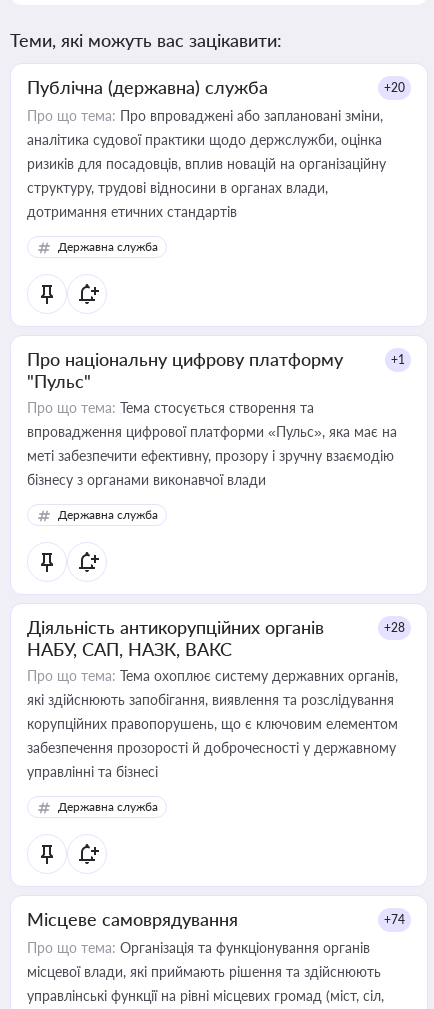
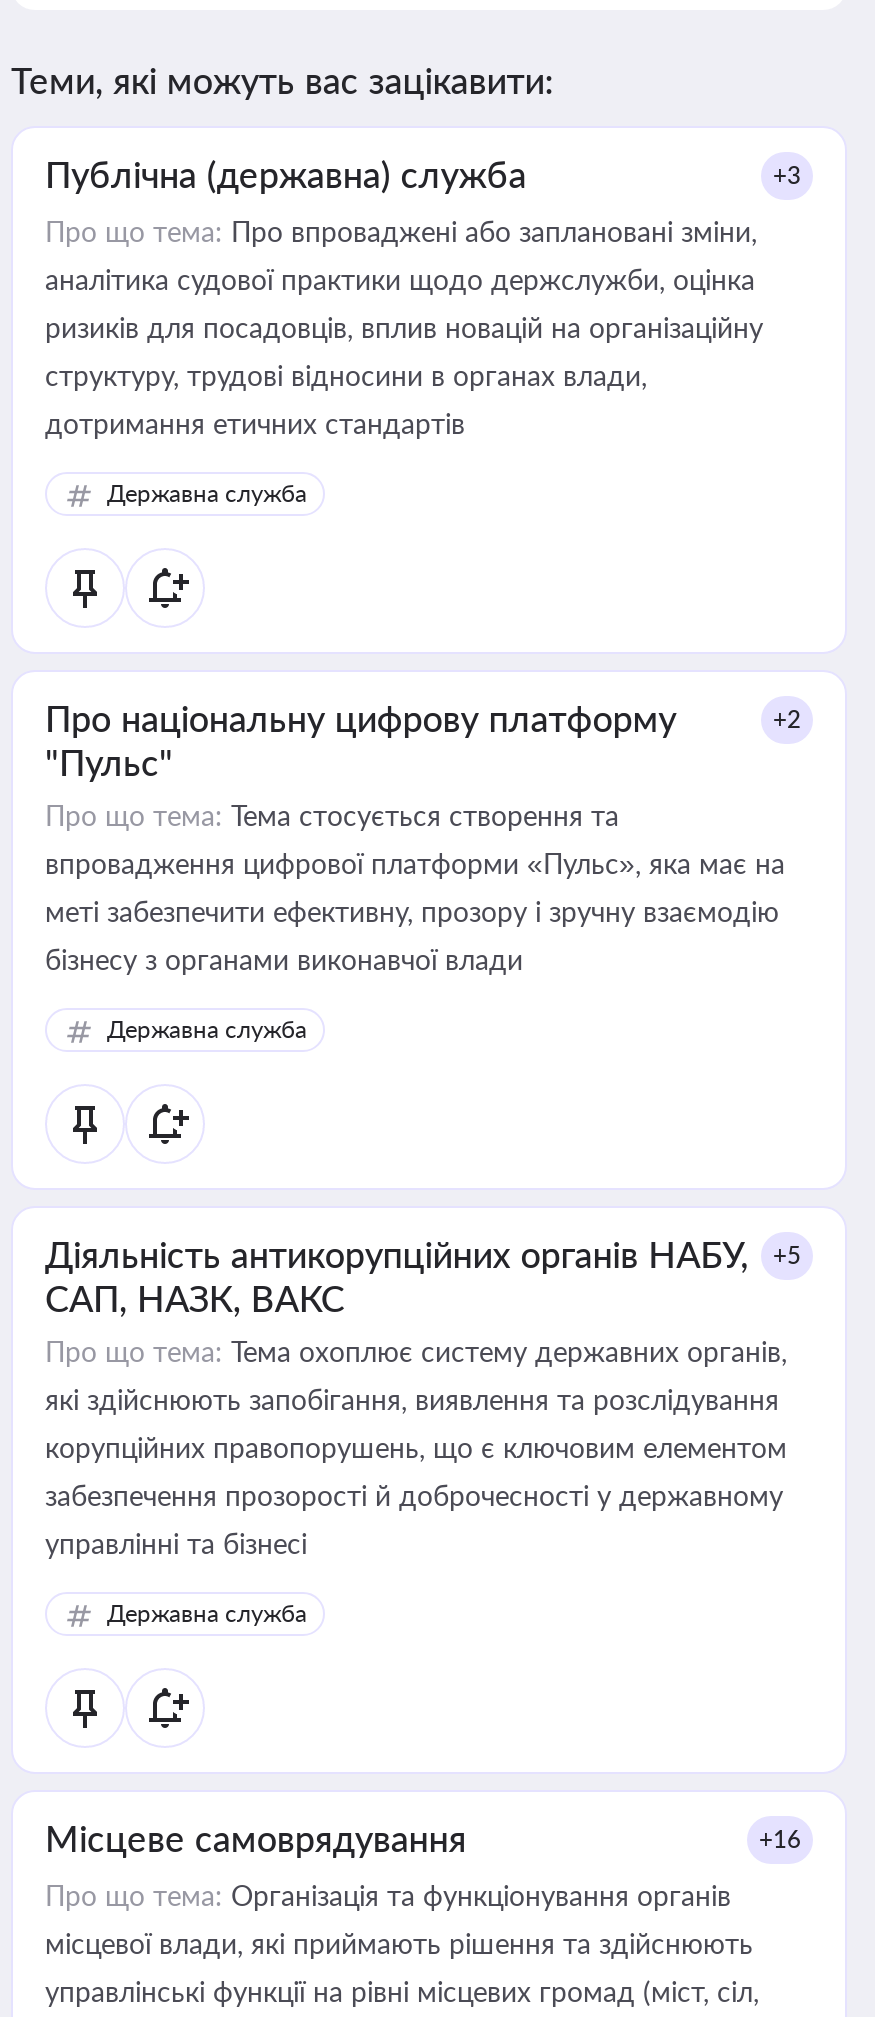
[384,80,405,95] +20 -> [773,160,801,190] +3
[391,352,405,367] +1 -> [773,704,801,734] +2
[384,620,405,635] +28 -> [773,1240,801,1270] +5
[384,912,405,927] +74 -> [759,1824,801,1854] +16

